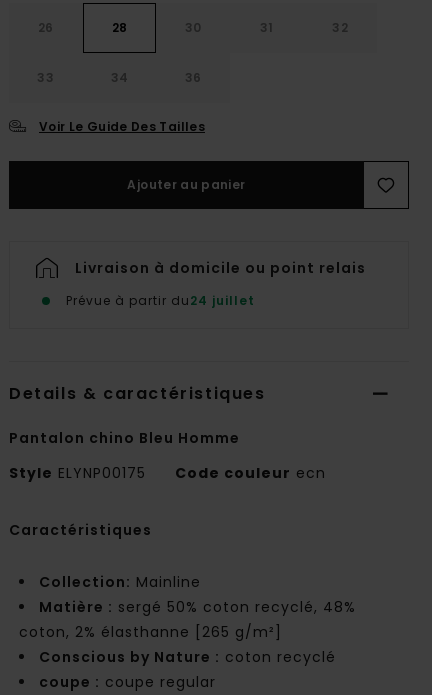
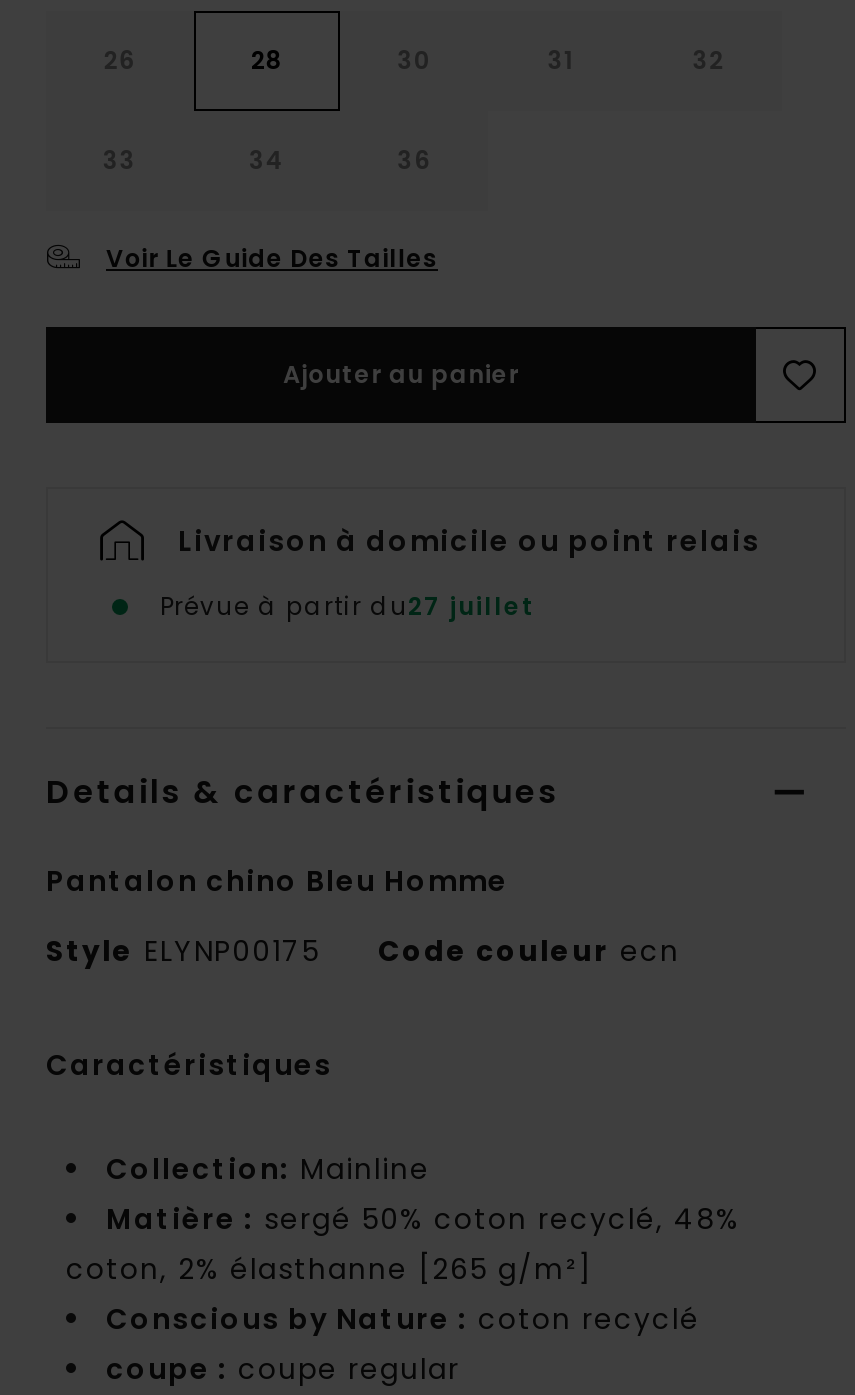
[66,292,255,309] Prévue à partir du24 juillet -> [160,590,536,624] Prévue à partir du27 juillet

